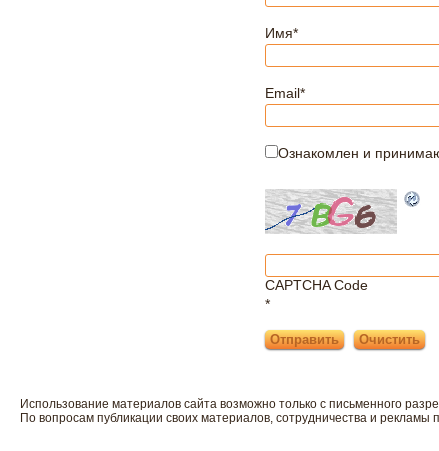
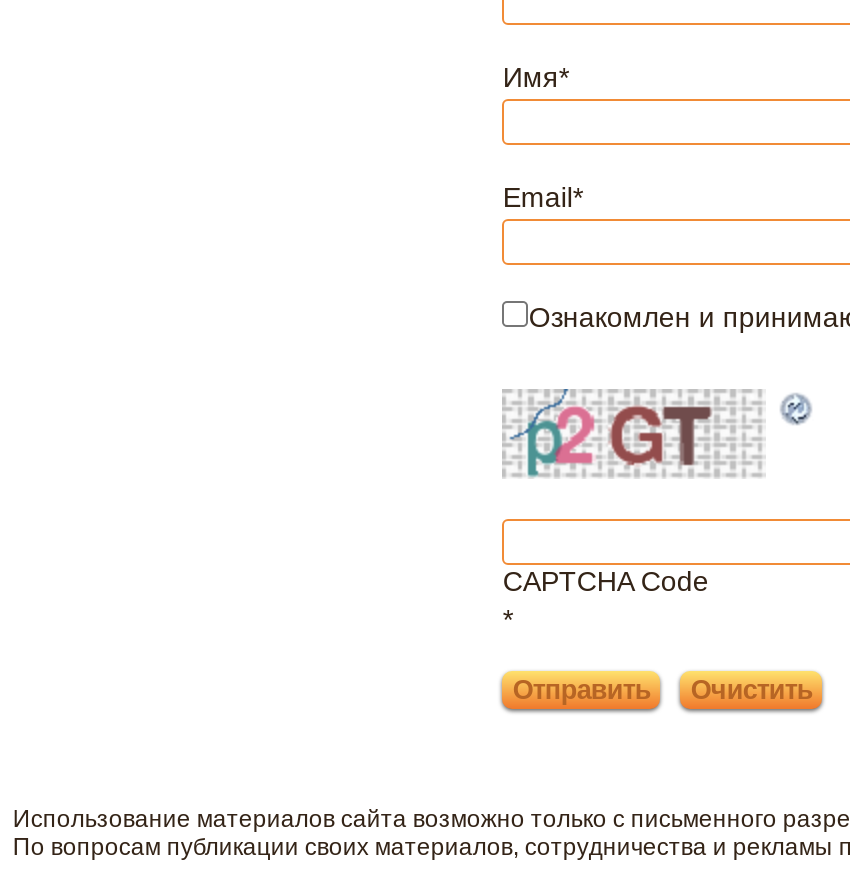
[265,190,392,232] [image] -> [504,387,758,477] [image]

